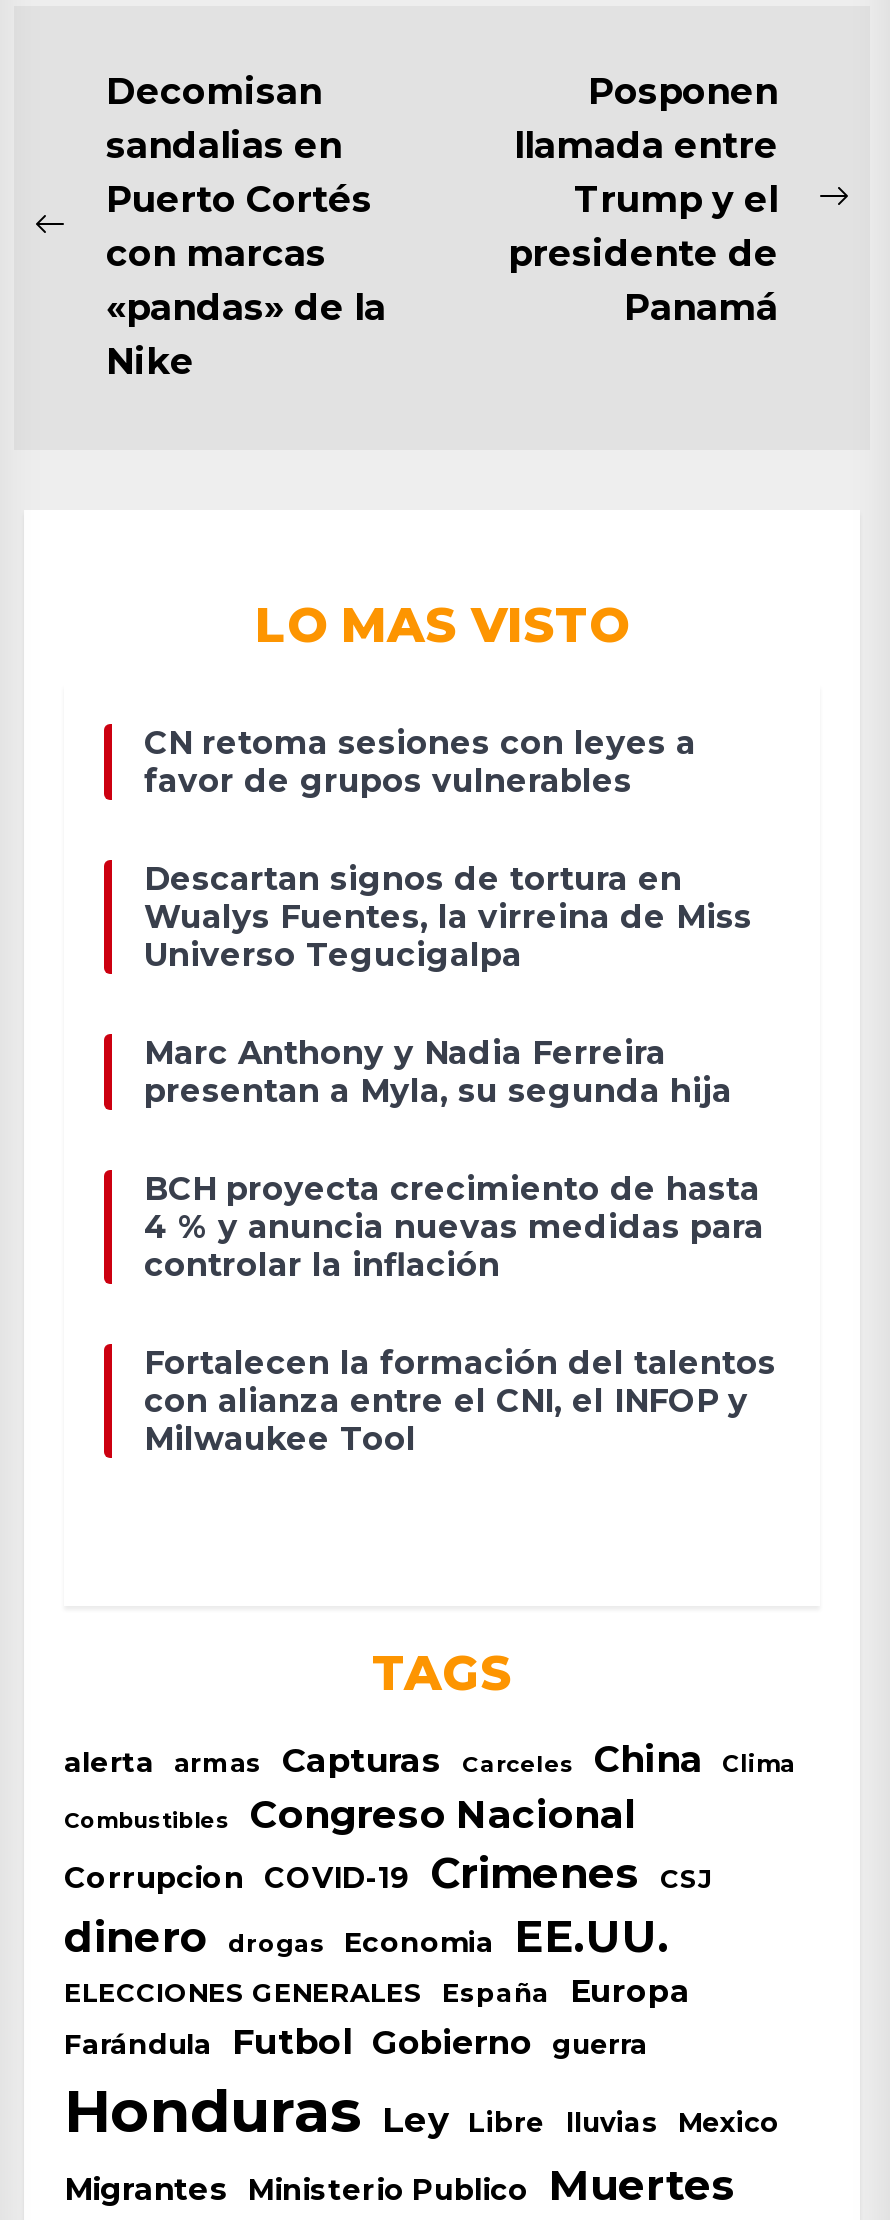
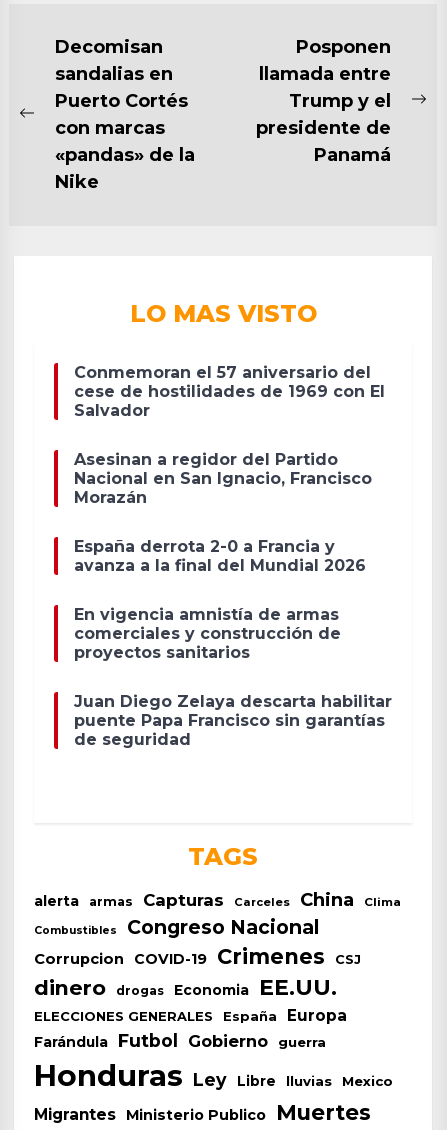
[144,724,696,800] CN retoma sesiones con leyes a | favor de grupos vulnerables -> [74,363,385,420] Conmemoran el 57 aniversario del | cese de hostilidades de 1969 con El | Salvador
[144,860,752,974] Descartan signos de tortura en | Wualys Fuentes, la virreina de Miss | Universo Tegucigalpa -> [74,450,372,507] Asesinan a regidor del Partido | Nacional en San Ignacio, Francisco | Morazán
[144,1034,732,1110] Marc Anthony y Nadia Ferreira | presentan a Myla, su segunda hija -> [74,537,366,575] España derrota 2-0 a Francia y | avanza a la final del Mundial 2026
[144,1170,764,1284] BCH proyecta crecimiento de hasta | 4 % y anuncia nuevas medidas para | controlar la inflación -> [74,605,341,662] En vigencia amnistía de armas | comerciales y construcción de | proyectos sanitarios
[144,1344,776,1458] Fortalecen la formación del talentos | con alianza entre el CNI, el INFOP y | Milwaukee Tool -> [74,692,392,749] Juan Diego Zelaya descarta habilitar | puente Papa Francisco sin garantías | de seguridad

